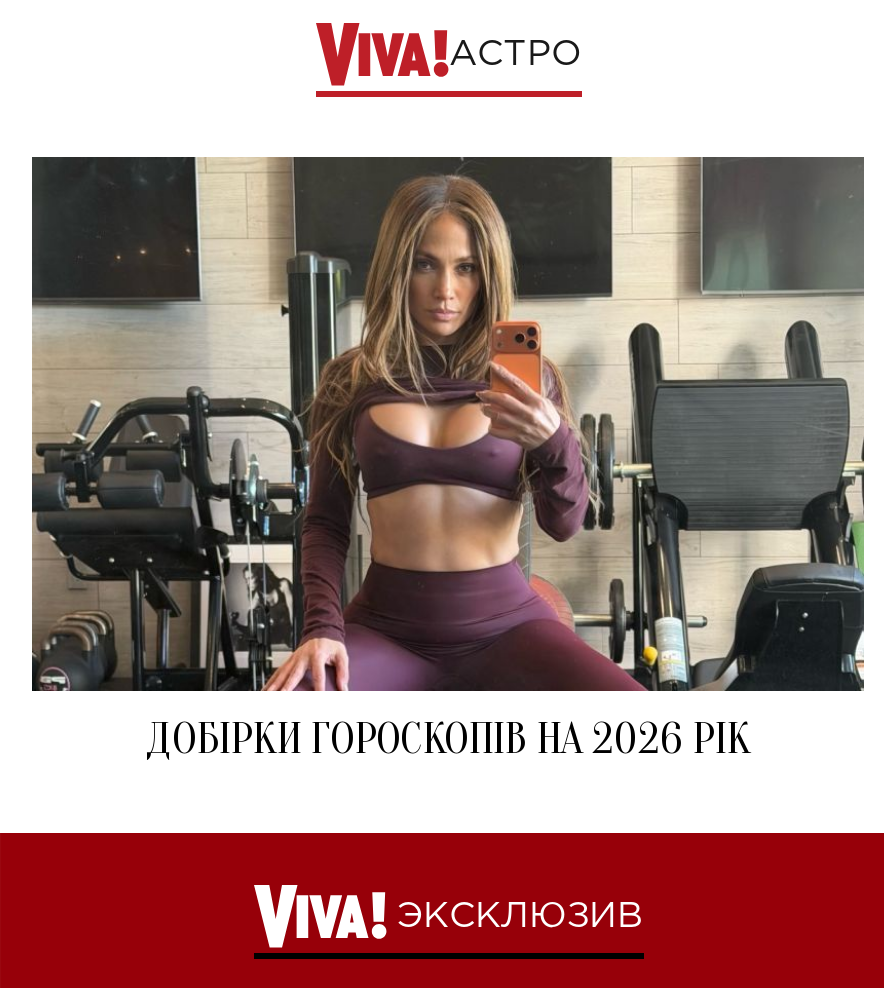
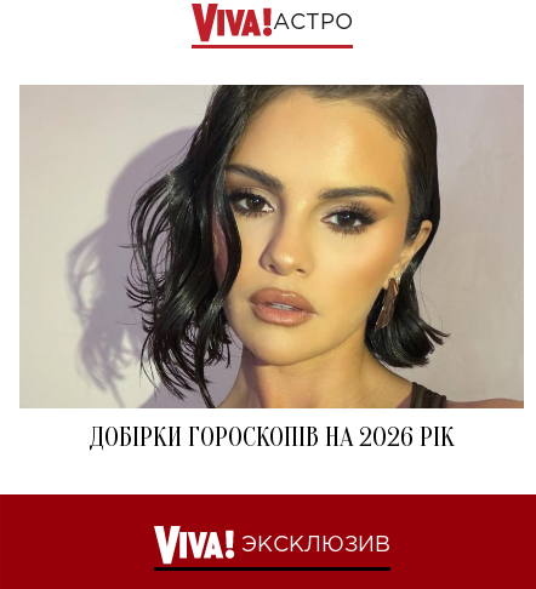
[30,155,864,693] [image] -> [19,84,524,410] [image]

